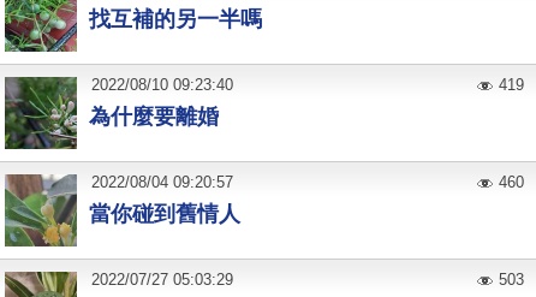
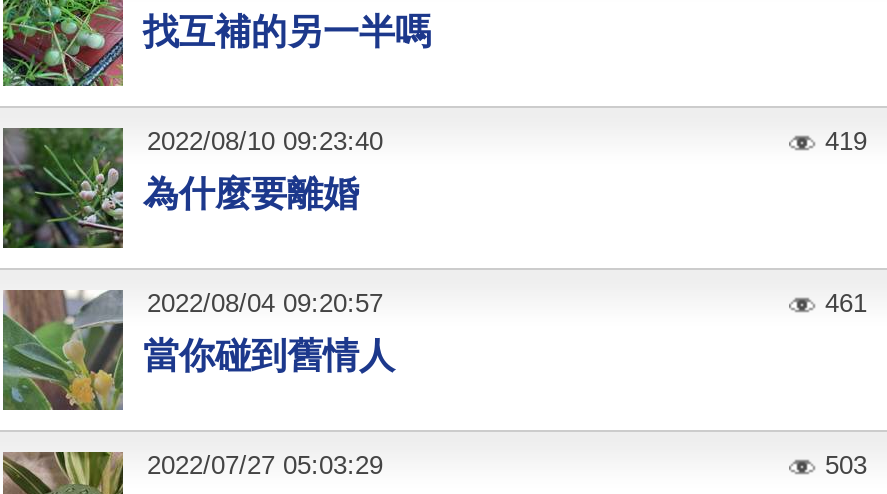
[499,173,524,191] 460 -> [825,288,867,318] 461

